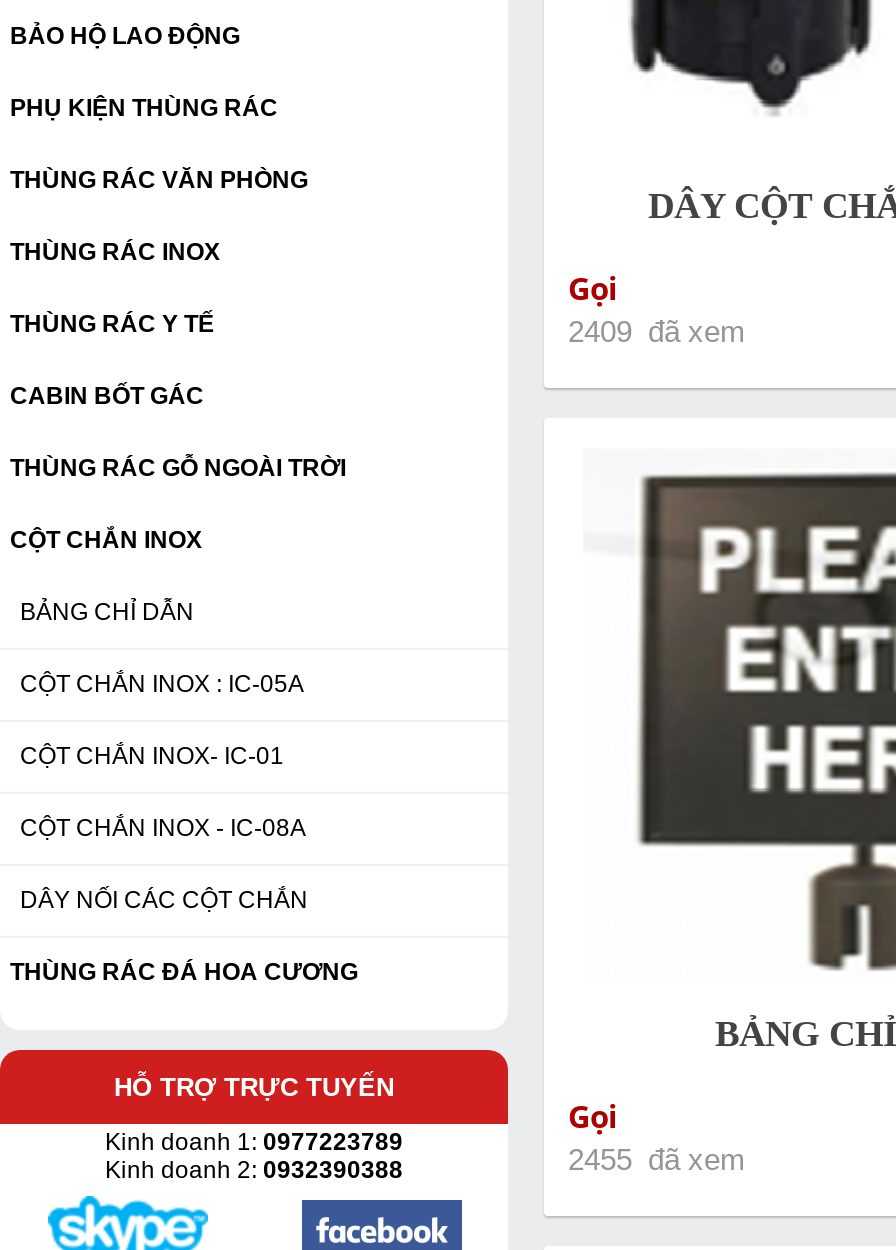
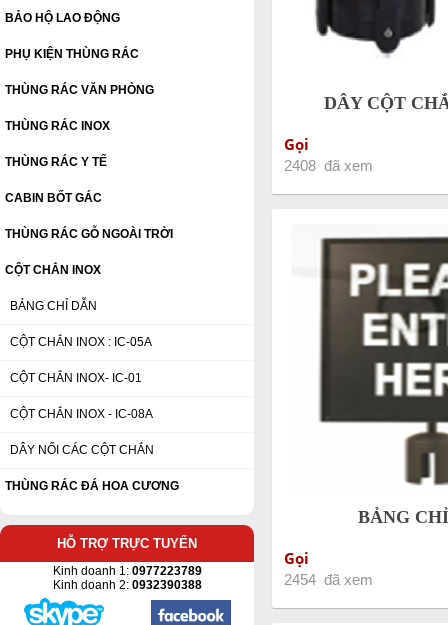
[568,316,746,348] 2409 đã xem -> [284,158,373,174] 2408 đã xem
[568,1144,746,1176] 2455 đã xem -> [284,572,373,588] 2454 đã xem

